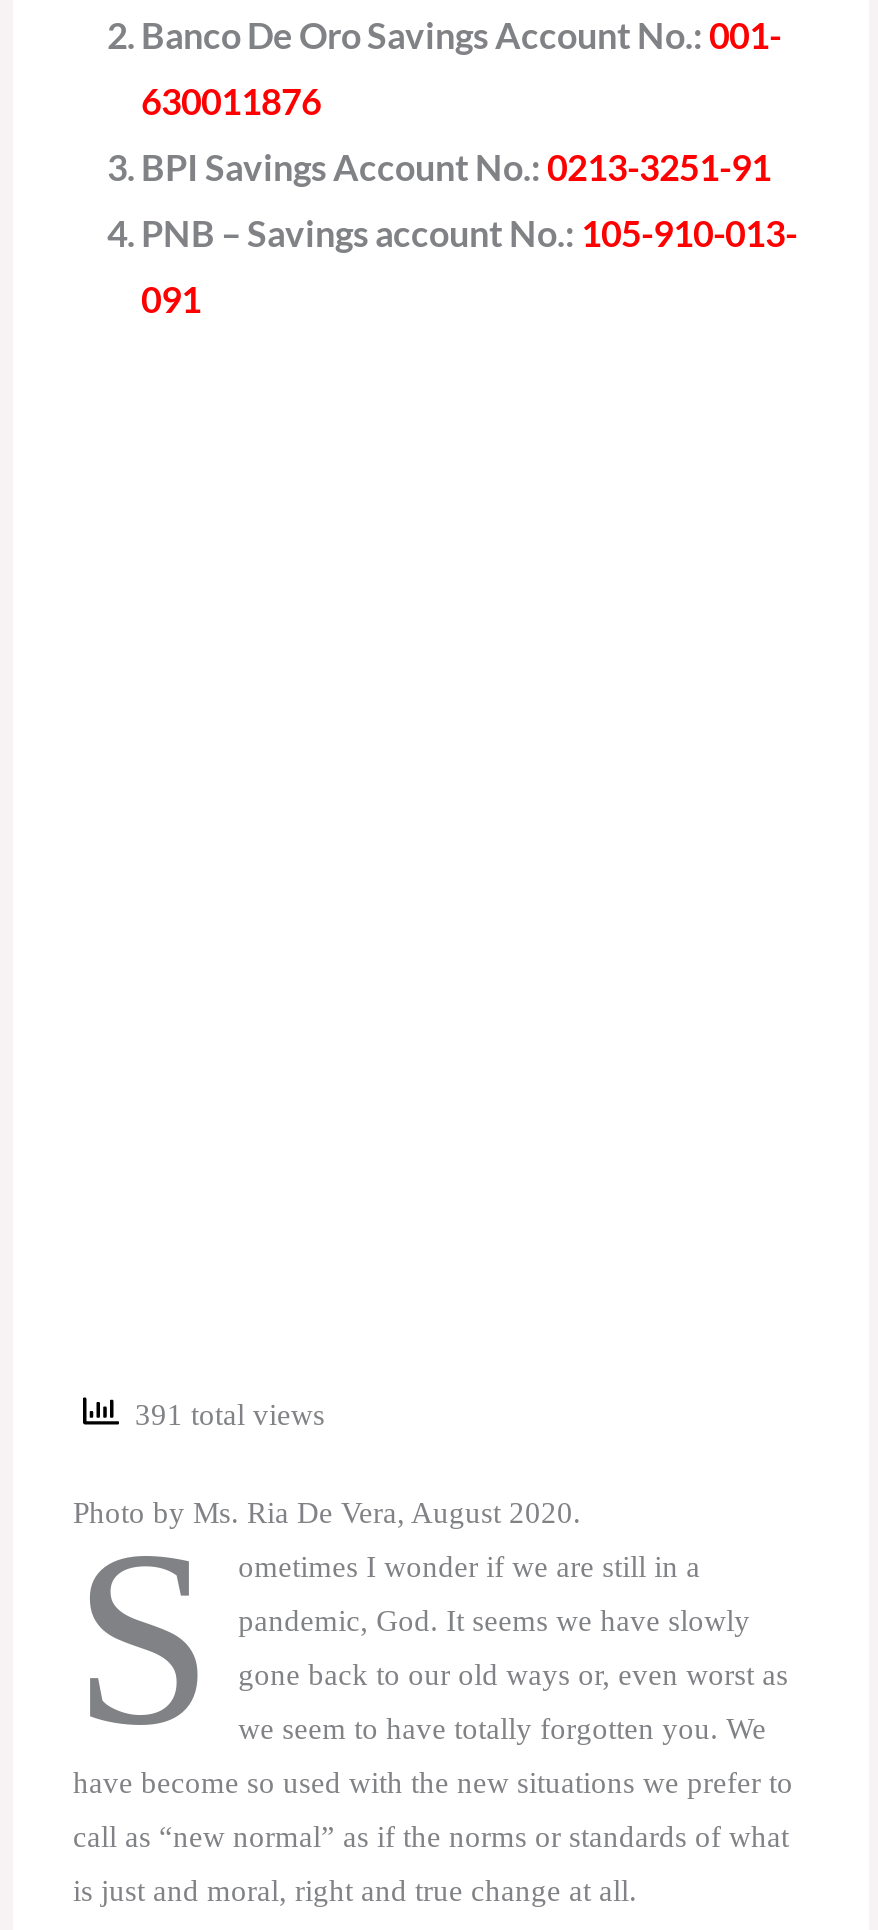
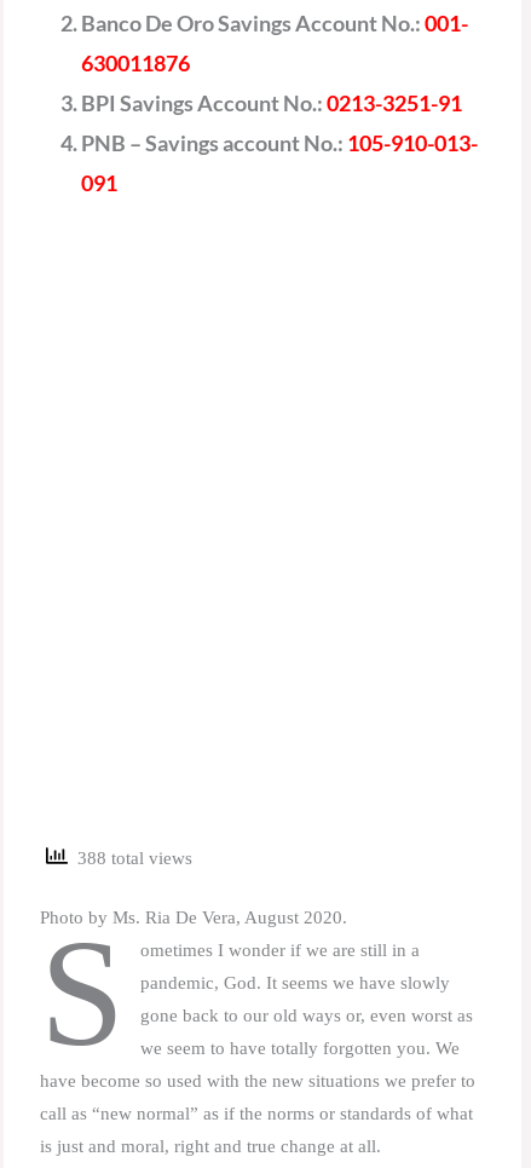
[119,1400,325,1432] 391 total views -> [68,849,192,868] 388 total views

